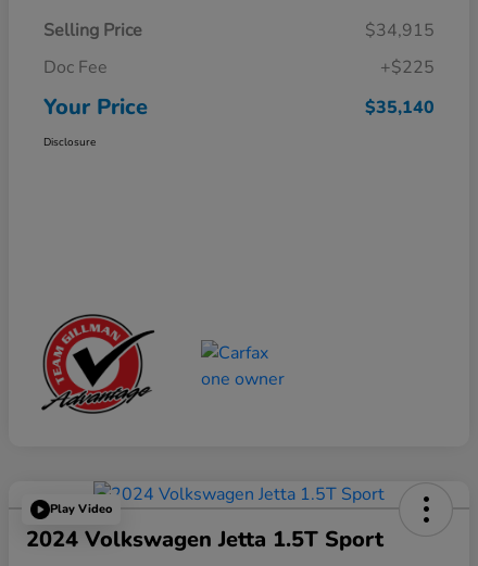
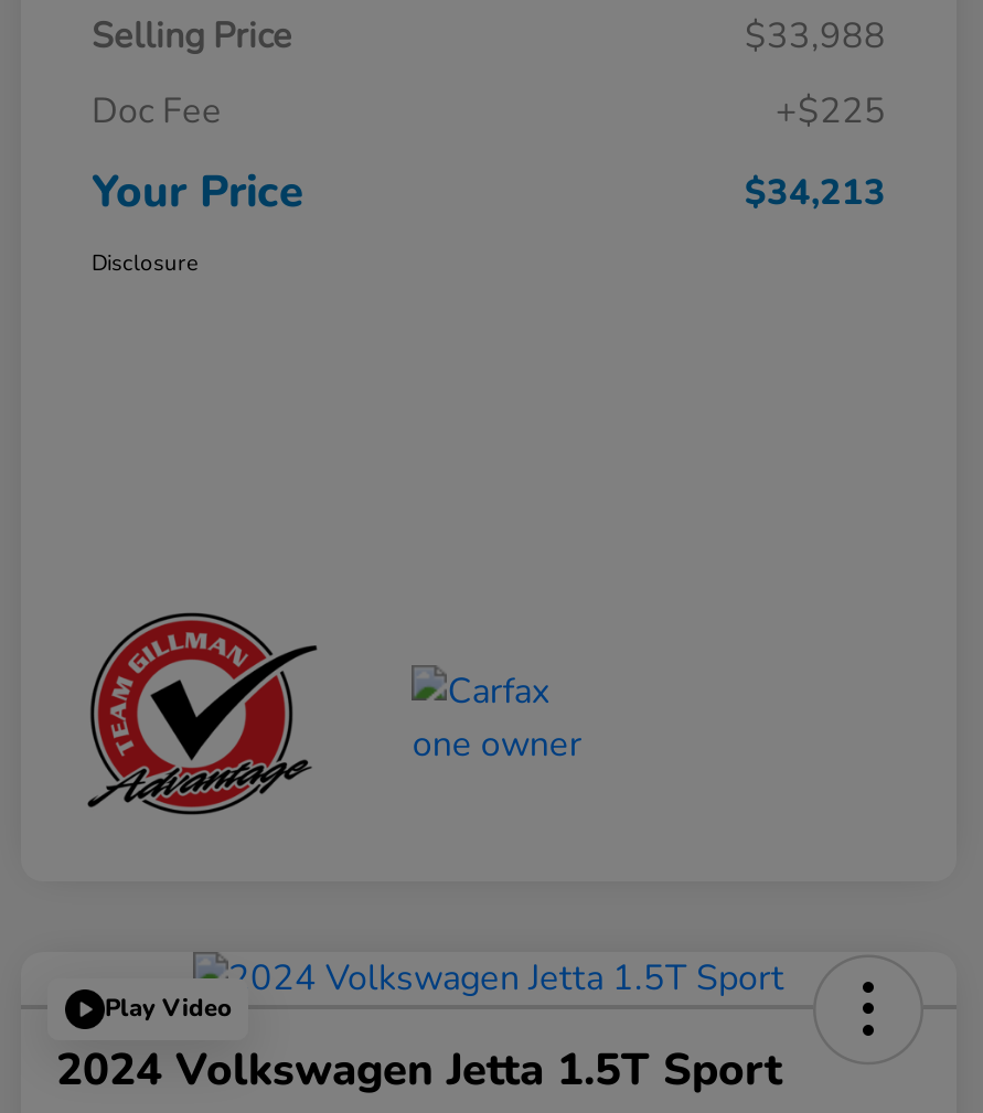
[365,18,435,42] $34,915 -> [745,12,886,61] $33,988
[365,96,435,120] $35,140 -> [745,169,886,217] $34,213

